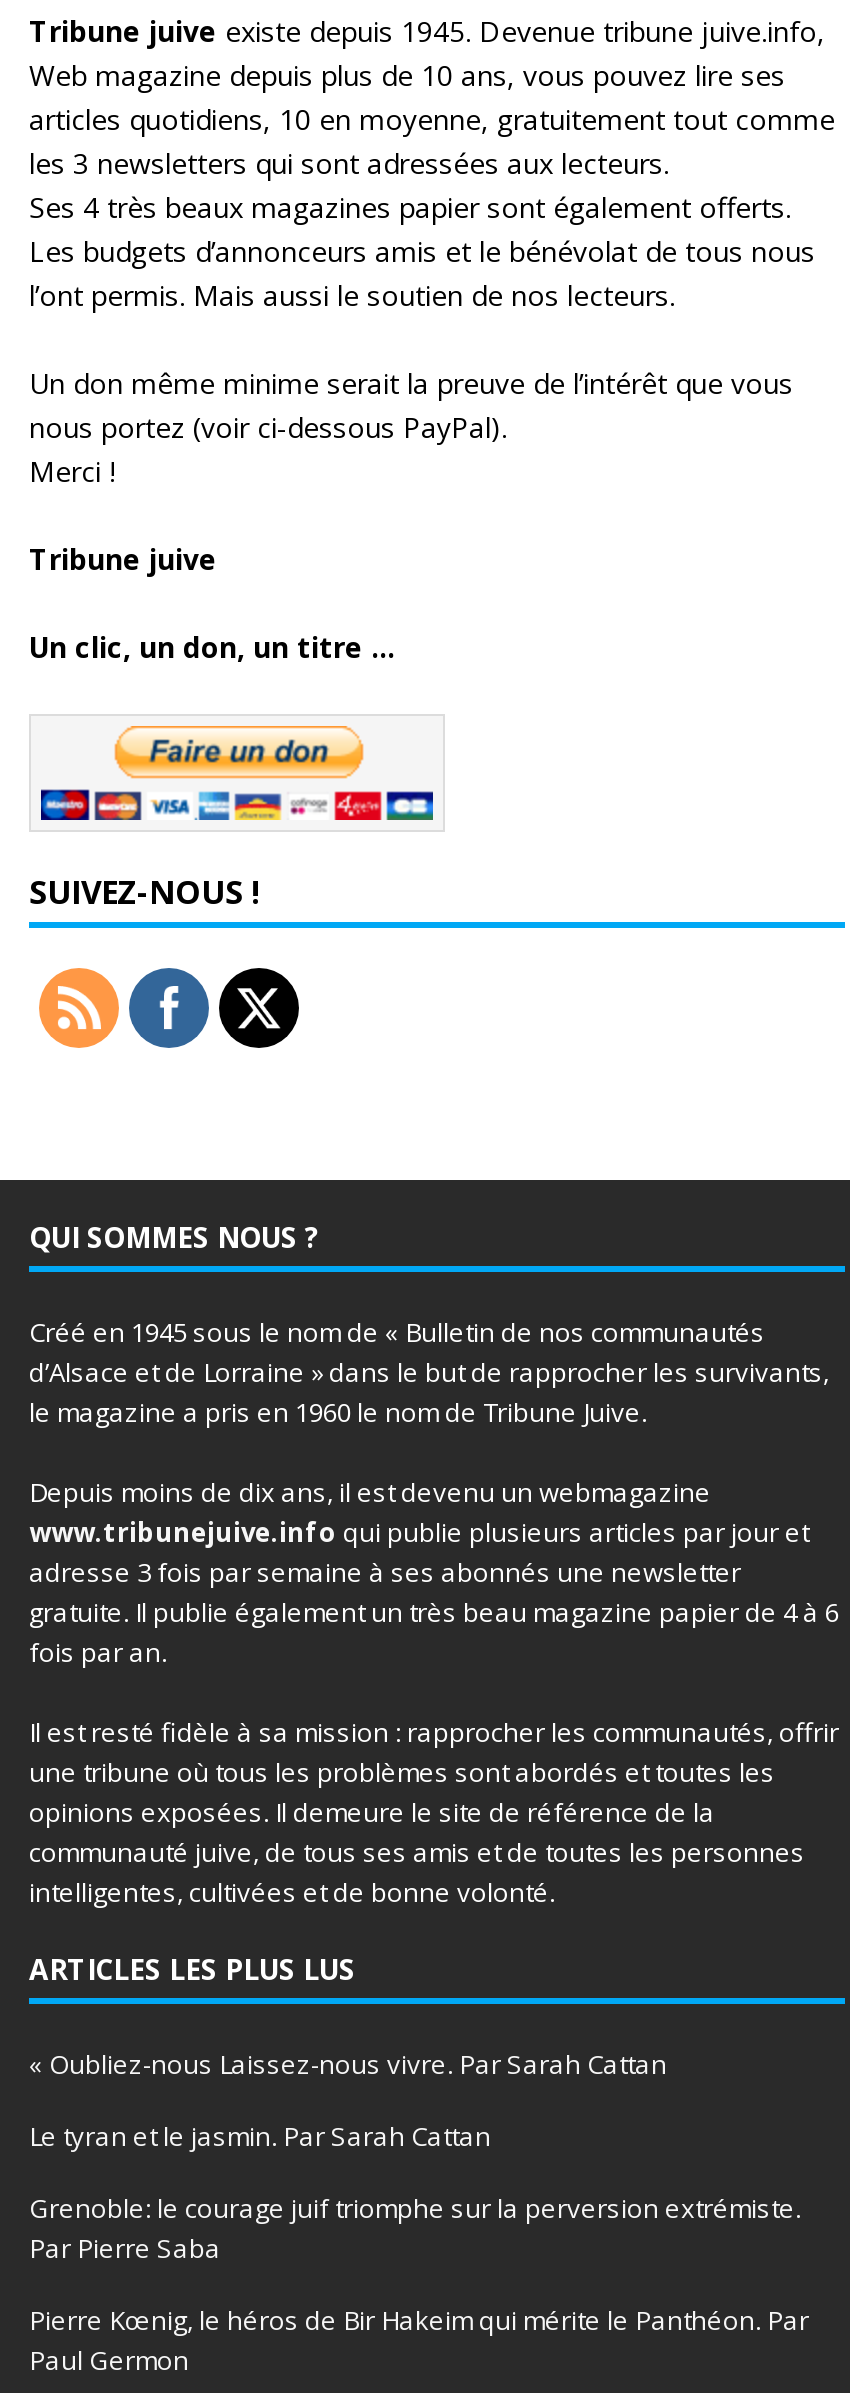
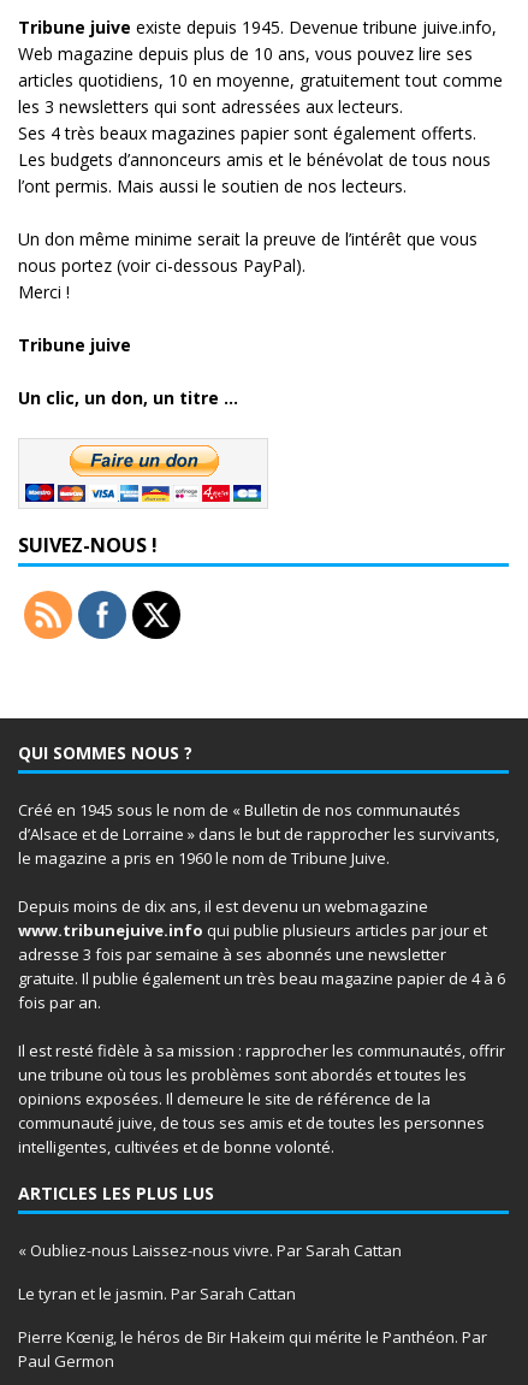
[29,2190,801,2266] Grenoble: le courage juif triomphe sur la perversion extrémiste. | Par Pierre Saba -> none

